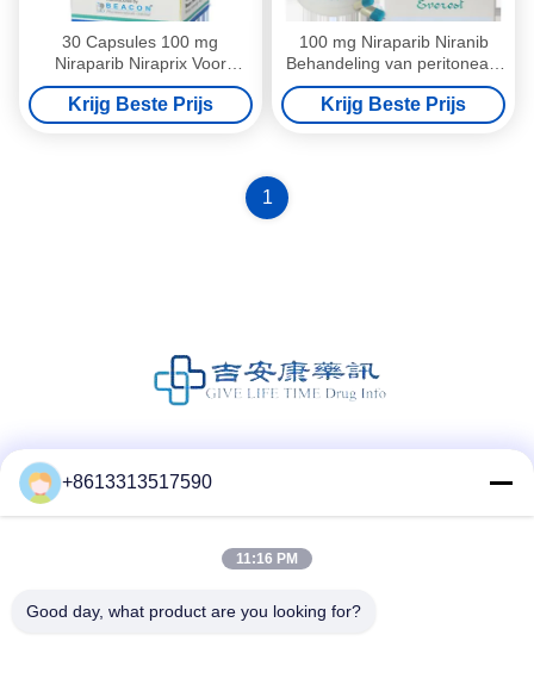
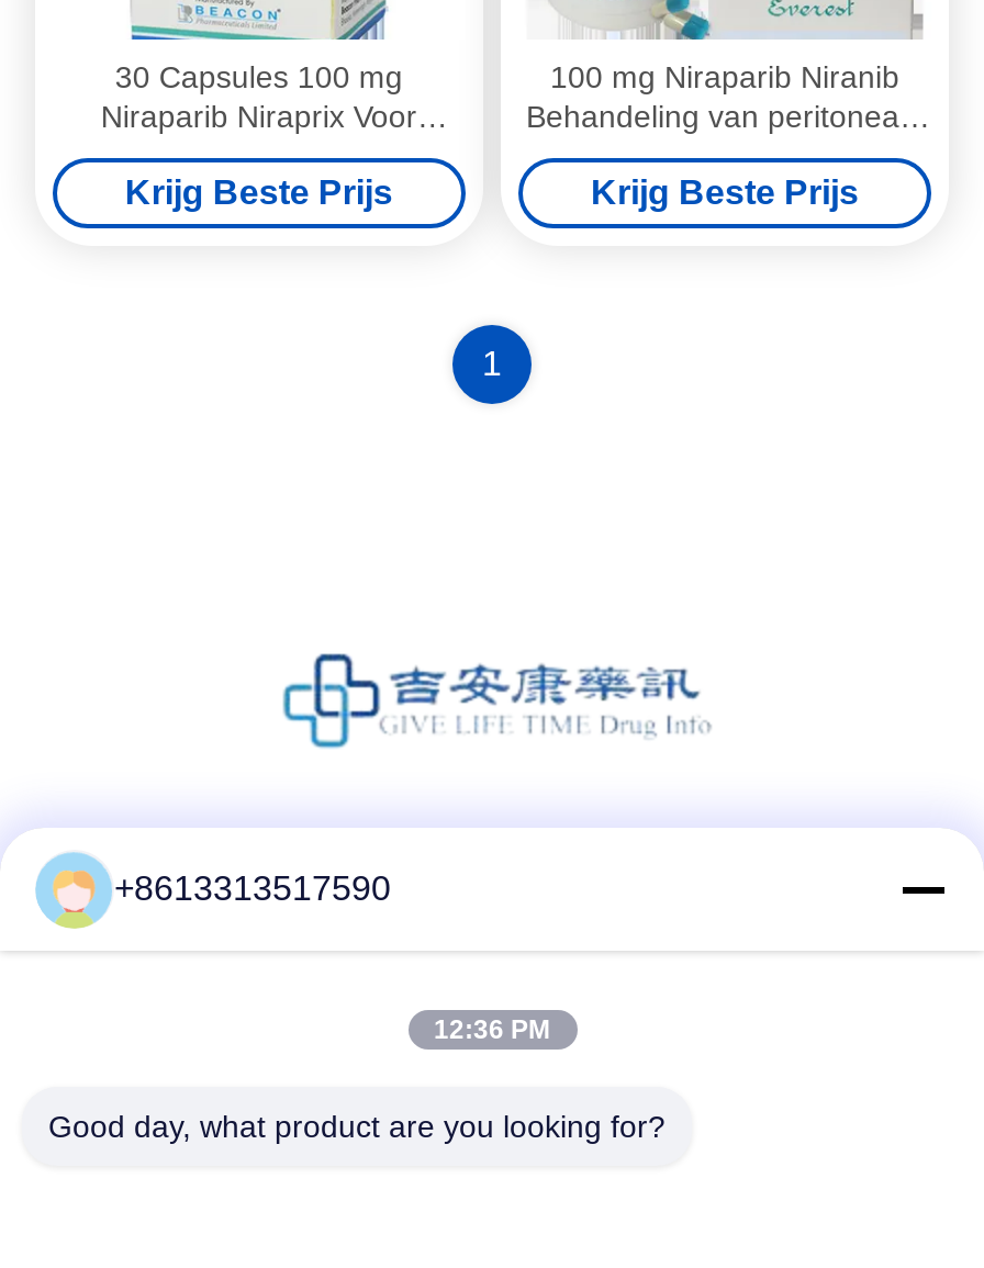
[236,550,298,567] 11:16 PM -> [434,1014,550,1045] 12:36 PM

